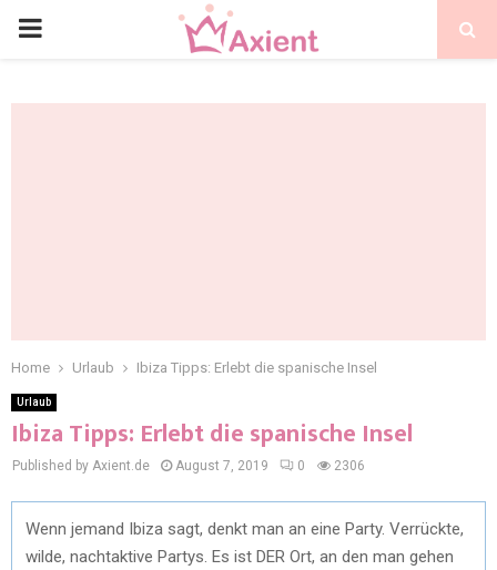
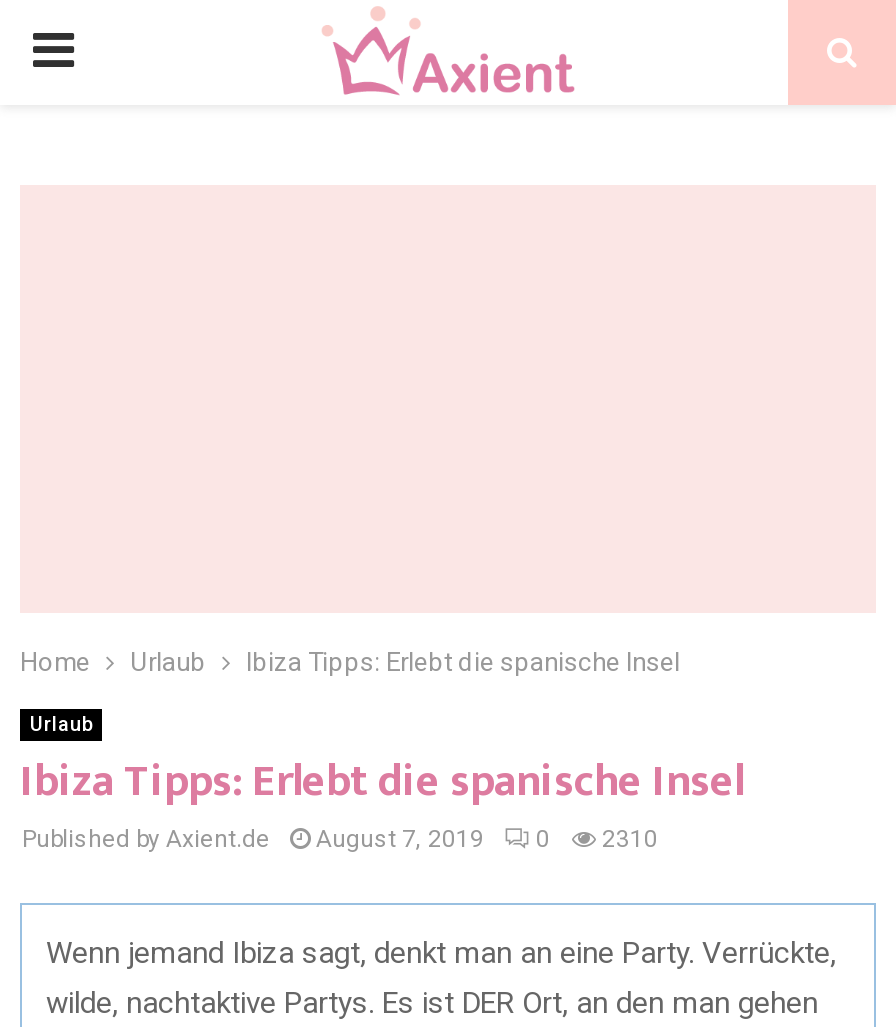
[12,458,365,474] Published by Axient.de August 7, 2019 0 2306 -> [22,825,658,853] Published by Axient.de August 7, 2019 0 2310

